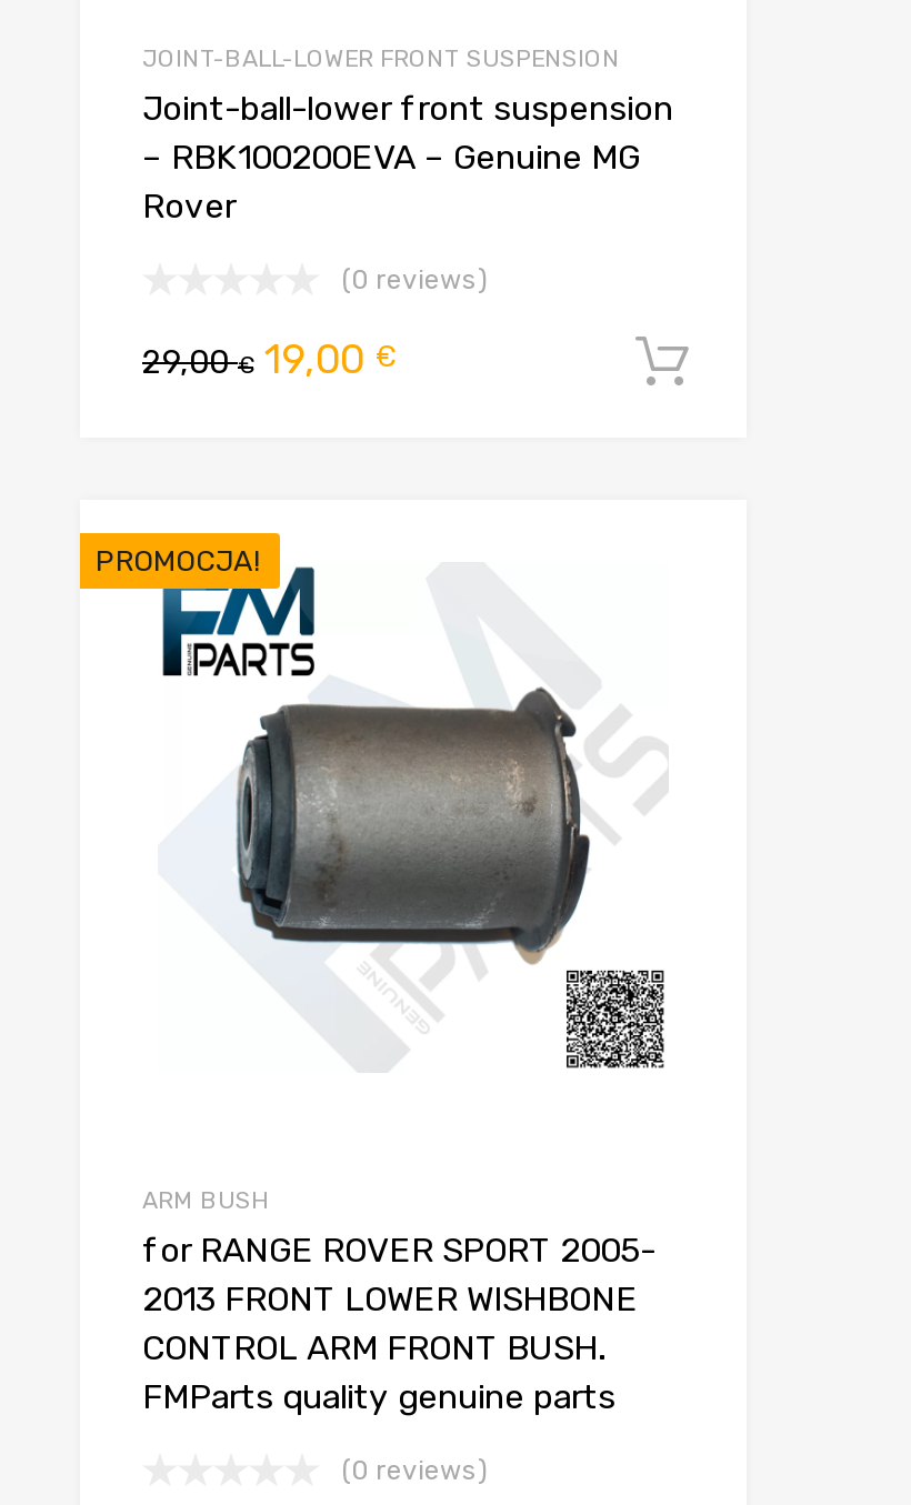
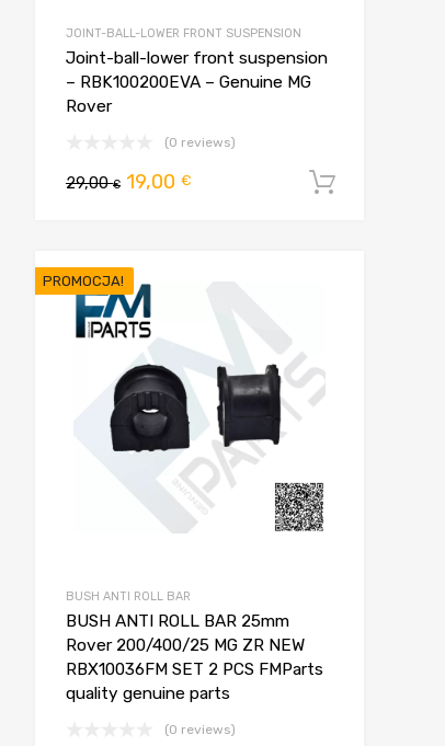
[231,686,593,966] [image] -> [109,344,286,480] [image]
[142,1186,655,1417] ARM BUSH | for RANGE ROVER SPORT 2005- | 2013 FRONT LOWER WISHBONE | CONTROL ARM FRONT BUSH. | FMParts quality genuine parts -> [66,589,323,703] BUSH ANTI ROLL BAR | BUSH ANTI ROLL BAR 25mm | Rover 200/400/25 MG ZR NEW | RBX10036FM SET 2 PCS FMParts | quality genuine parts

